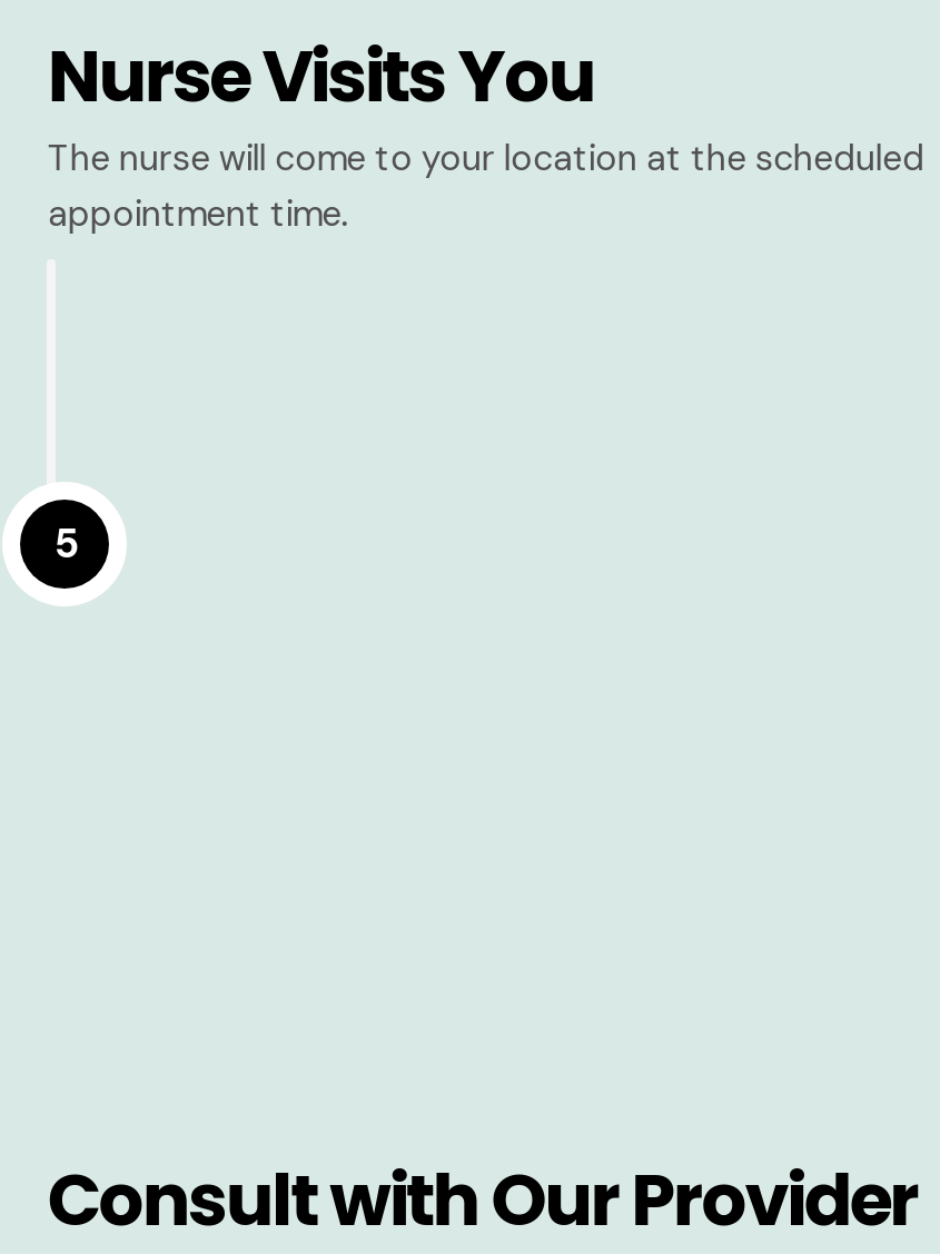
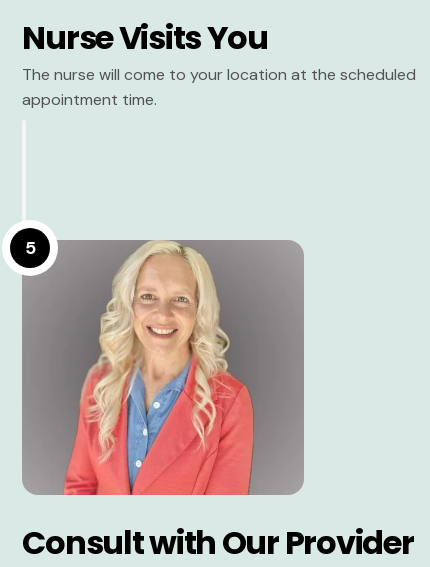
none -> [22,239,304,496] [image]

